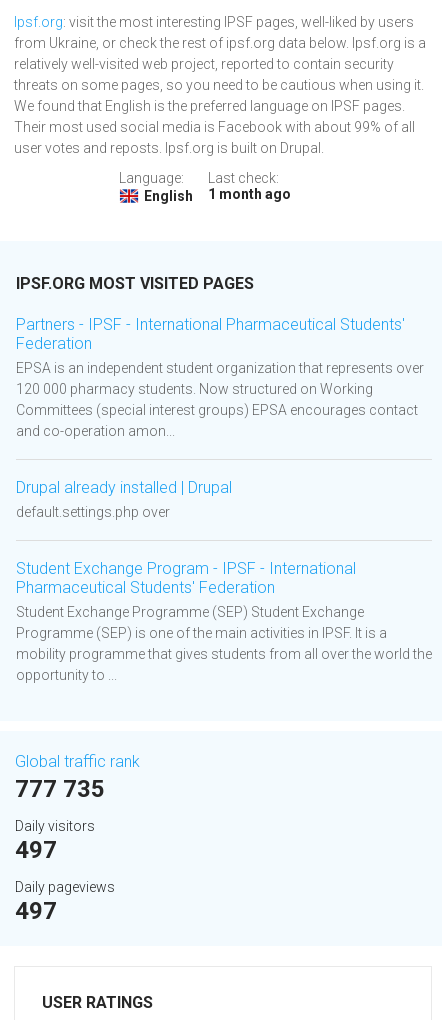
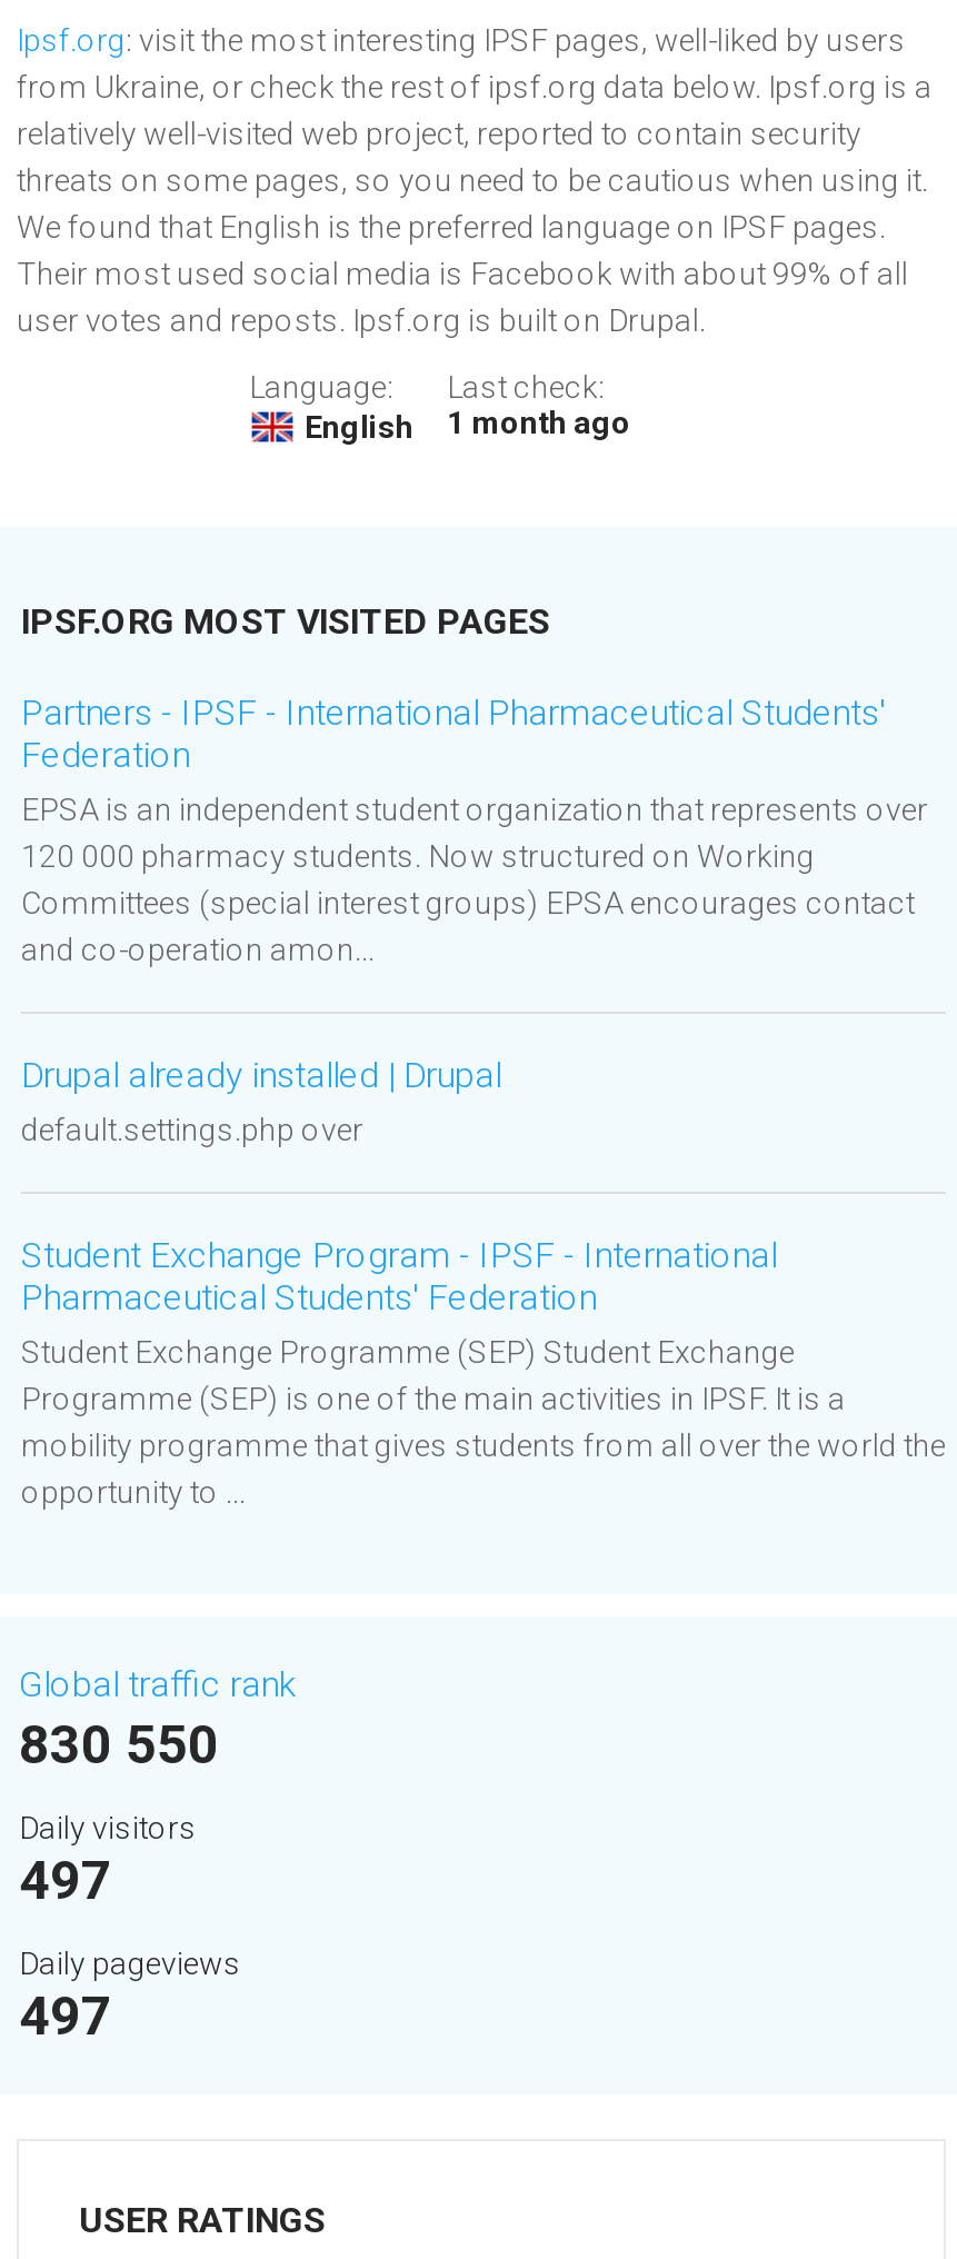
[15,775,105,803] 777 735 -> [19,1714,219,1777] 830 550

